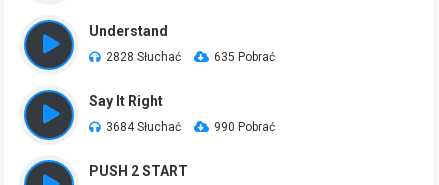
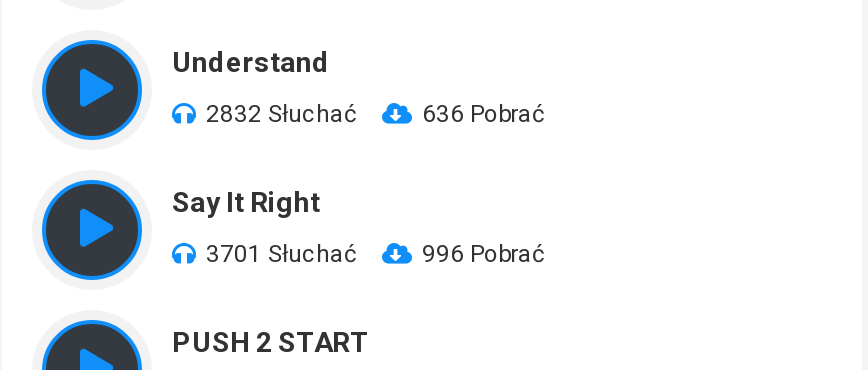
[106,50,181,64] 2828 Słuchać -> [206,100,356,128] 2832 Słuchać
[214,50,275,64] 635 Pobrać -> [422,100,544,128] 636 Pobrać
[106,120,181,134] 3684 Słuchać -> [206,240,356,268] 3701 Słuchać
[214,120,275,134] 990 Pobrać -> [422,240,544,268] 996 Pobrać

